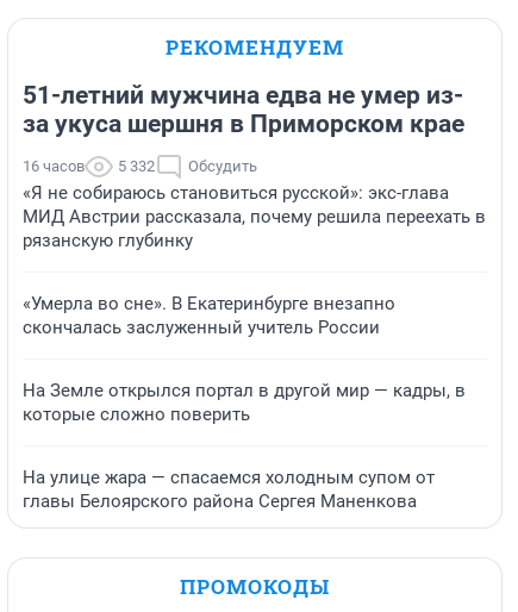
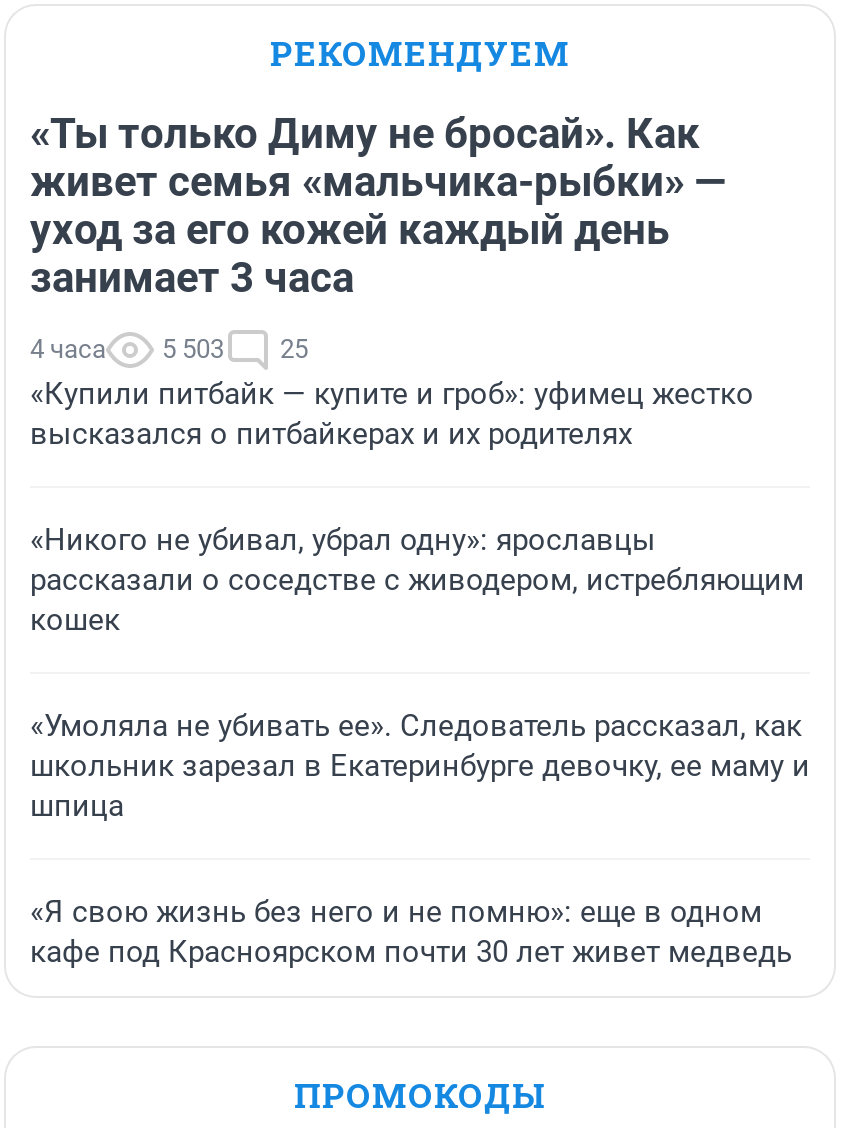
[23,81,464,138] 51-летний мужчина едва не умер из- | за укуса шершня в Приморском крае -> [30,110,726,302] «Ты только Диму не бросай». Как | живет семья «мальчика-рыбки» — | уход за его кожей каждый день | занимает 3 часа
[23,157,486,251] 16 часов | 5 332 | Обсудить | «Я не собираюсь становиться русской»: экс-глава | МИД Австрии рассказала, почему решила переехать в | рязанскую глубинку -> [30,334,754,452] 4 часа | 5 503 | 25 | «Купили питбайк — купите и гроб»: уфимец жестко | высказался о питбайкерах и их родителях
[23,293,395,338] «Умерла во сне». В Екатеринбурге внезапно | скончалась заслуженный учитель России -> [30,522,804,638] «Никого не убивал, убрал одну»: ярославцы | рассказали о соседстве с живодером, истребляющим | кошек
[23,380,466,425] На Земле открылся портал в другой мир — кадры, в | которые сложно поверить -> [30,708,810,824] «Умоляла не убивать ее». Следователь рассказал, как | школьник зарезал в Екатеринбурге девочку, ее маму и | шпица
[23,467,435,512] На улице жара — спасаемся холодным супом от | главы Белоярского района Сергея Маненкова -> [30,894,792,970] «Я свою жизнь без него и не помню»: еще в одном | кафе под Красноярском почти 30 лет живет медведь

